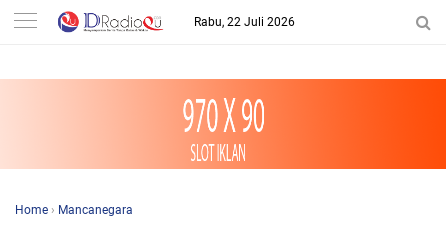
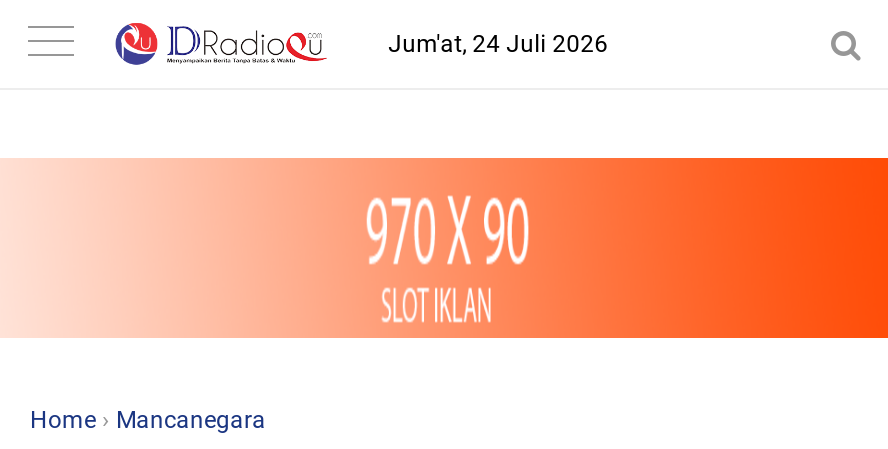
[194,15,295,29] Rabu, 22 Juli 2026 -> [388,30,608,58] Jum'at, 24 Juli 2026

